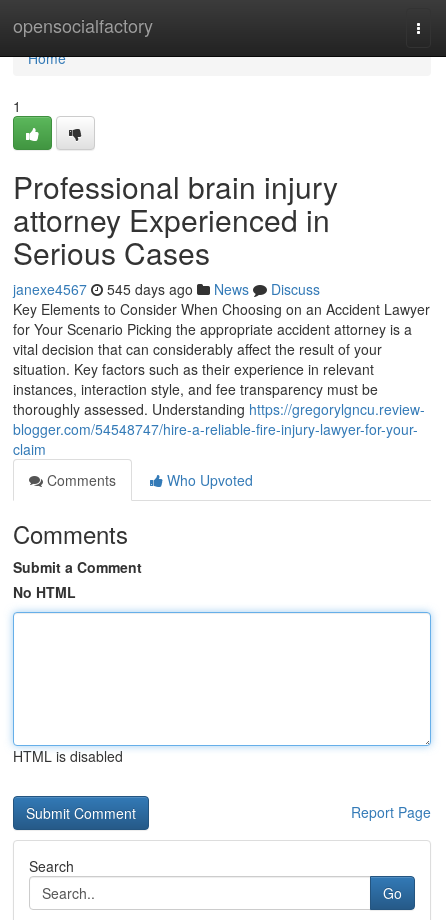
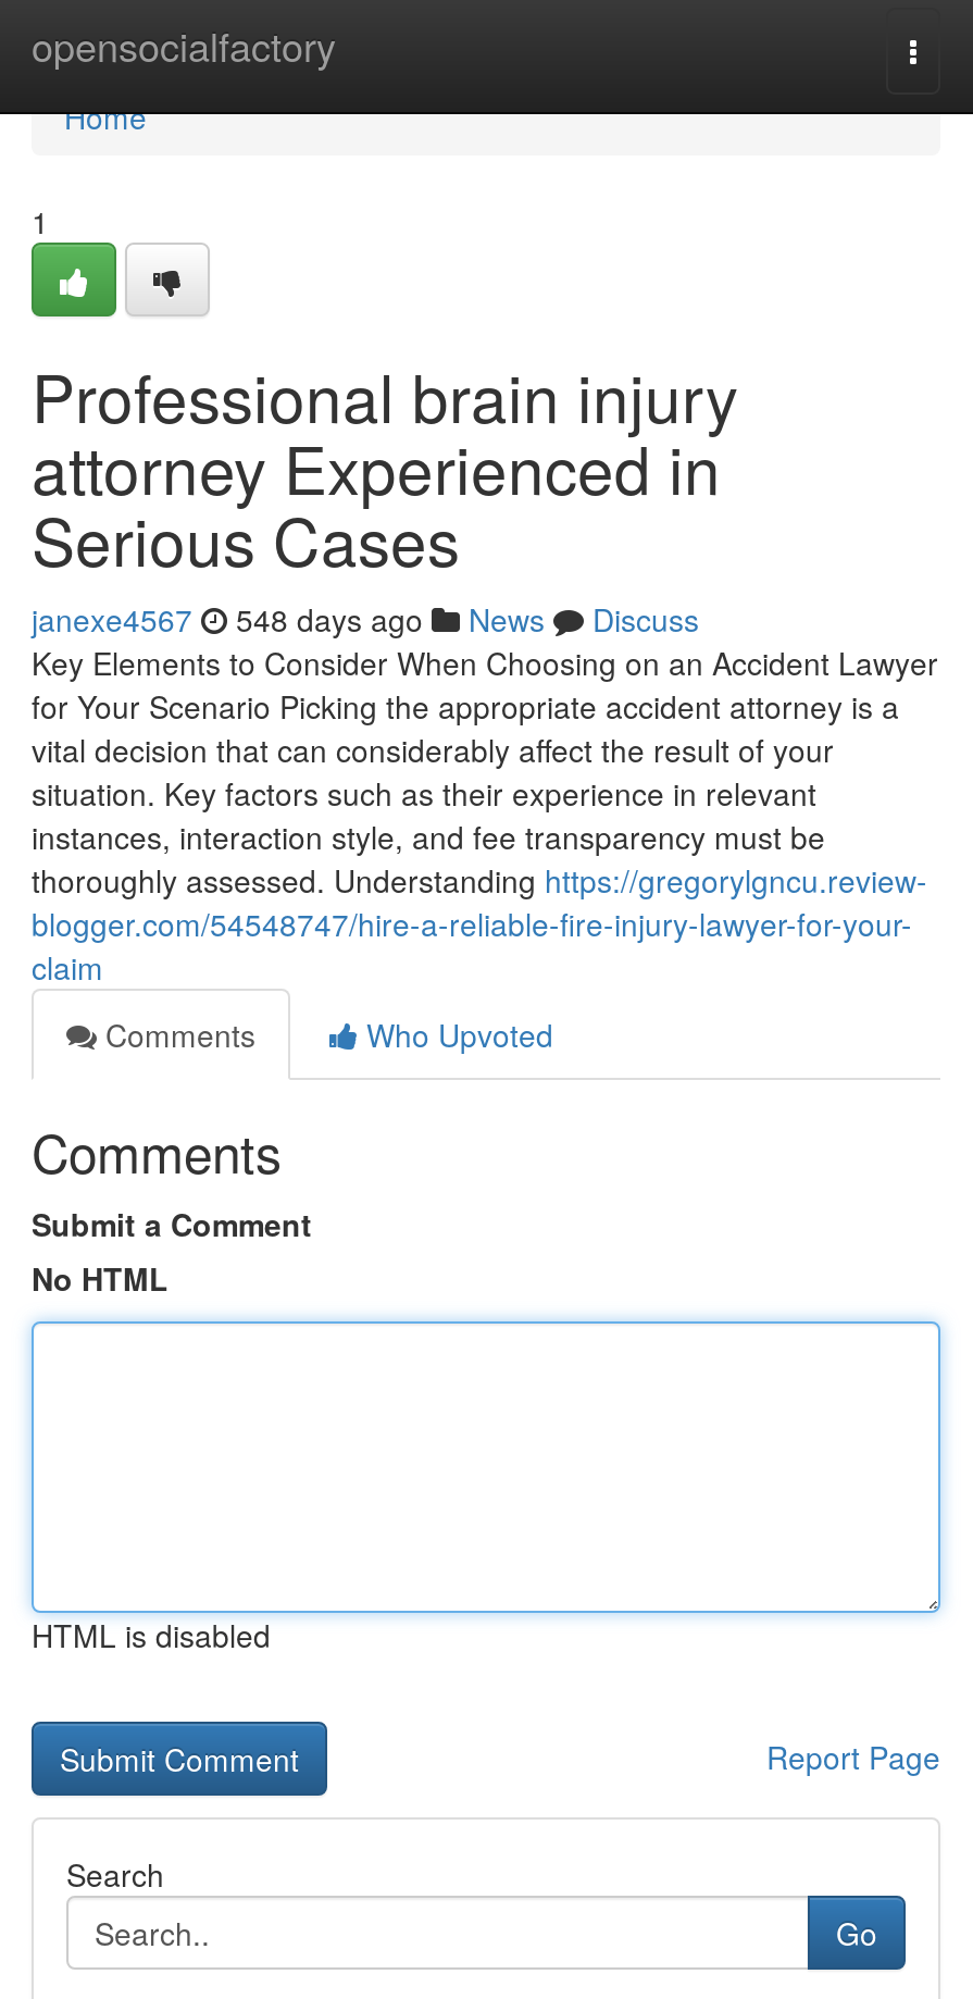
[13,279,320,299] janexe4567 545 days ago News Discuss -> [32,597,699,641] janexe4567 548 days ago News Discuss

